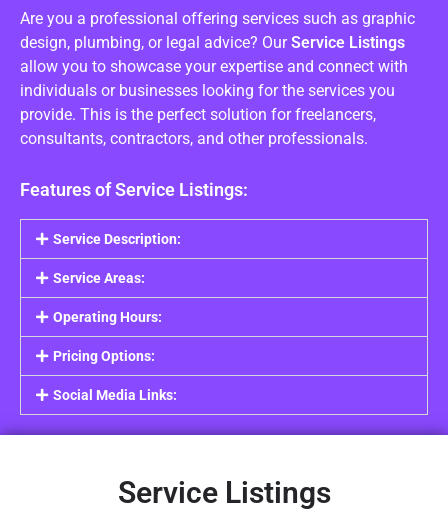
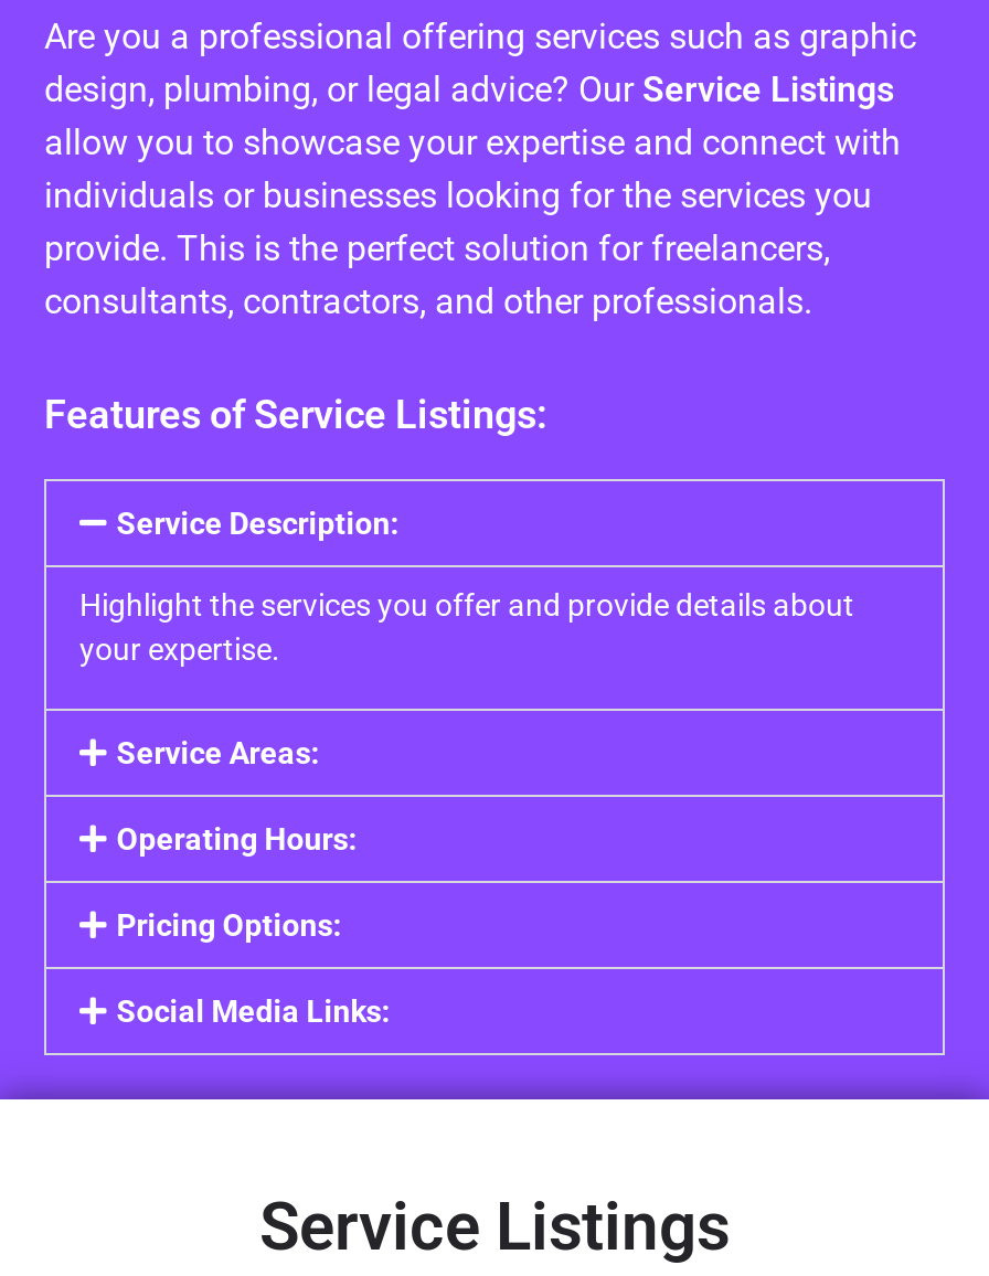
none -> [79,587,854,667] Highlight the services you offer and provide details about | your expertise.

